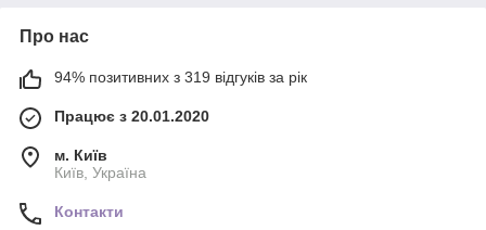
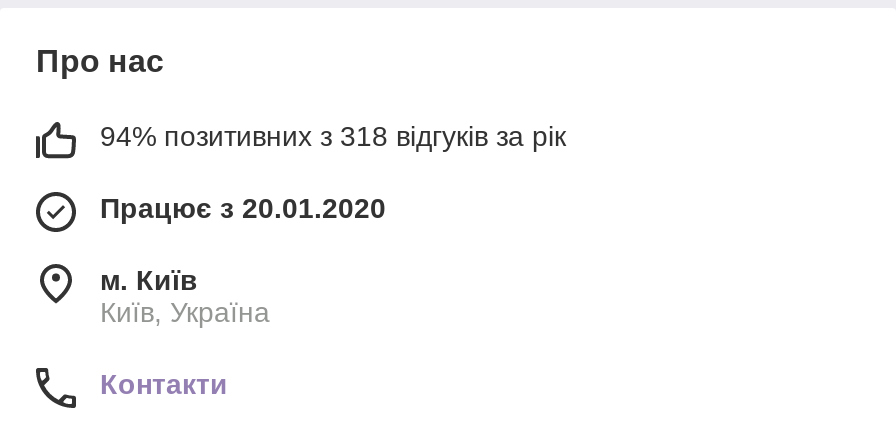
[54,69,307,86] 94% позитивних з 319 відгуків за рік -> [100,121,566,153] 94% позитивних з 318 відгуків за рік

